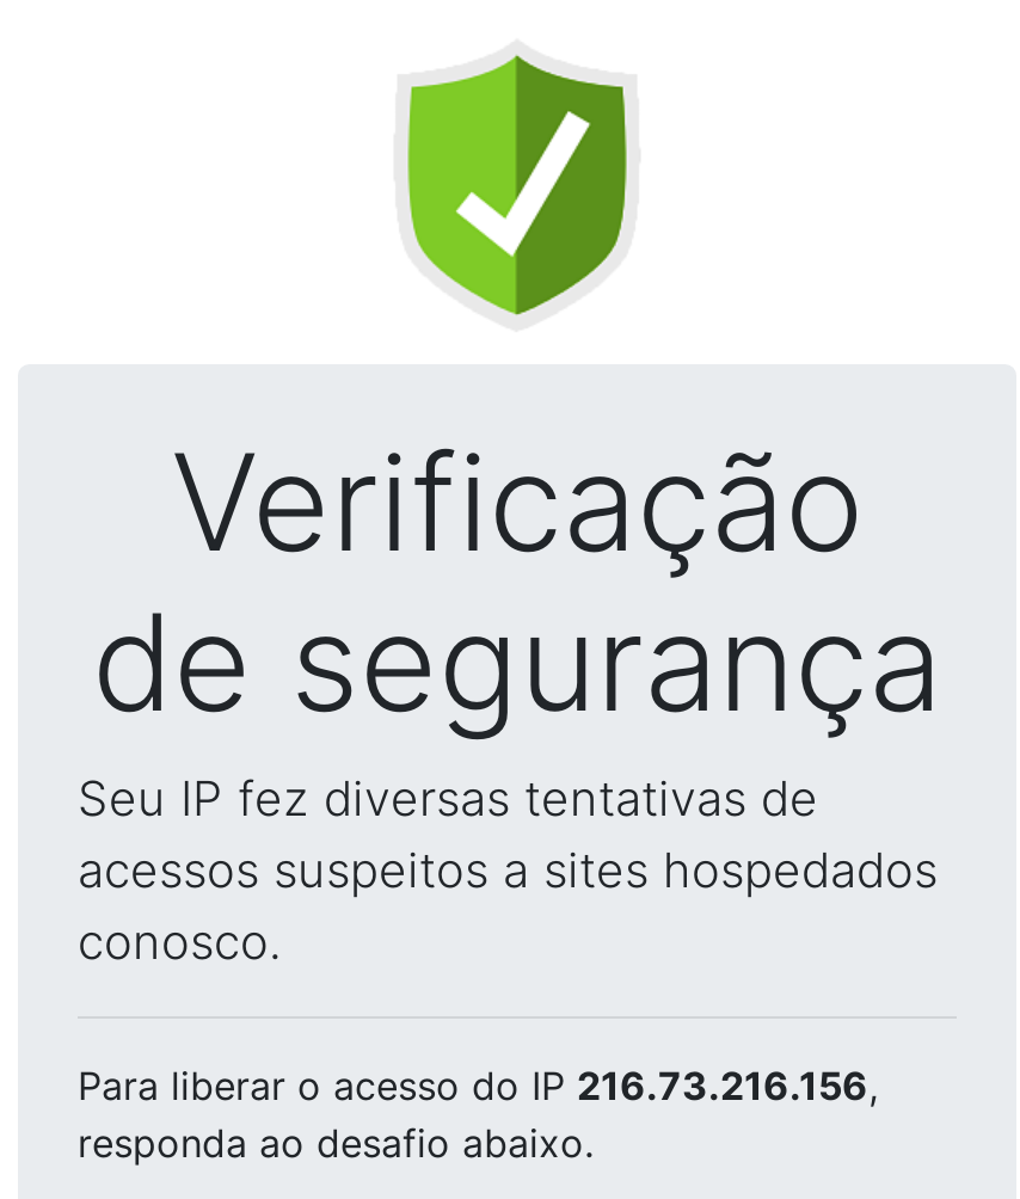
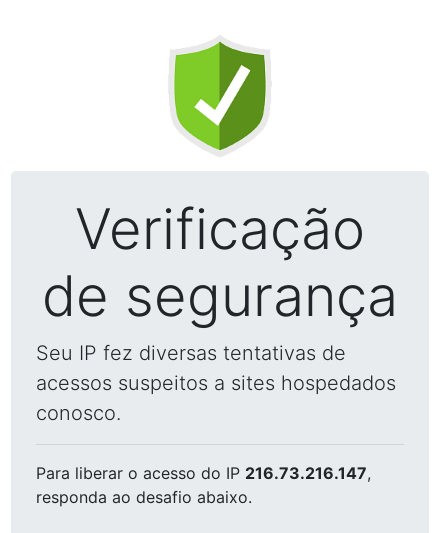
[78,1062,878,1109] Para liberar o acesso do IP 216.73.216.156, -> [36,463,371,483] Para liberar o acesso do IP 216.73.216.147,

